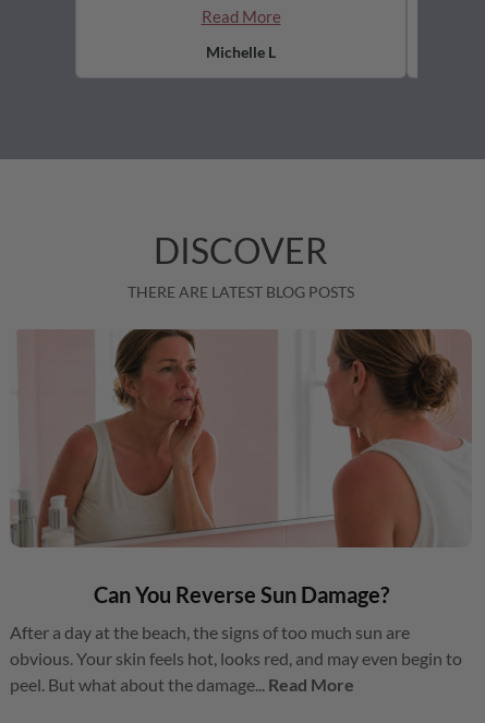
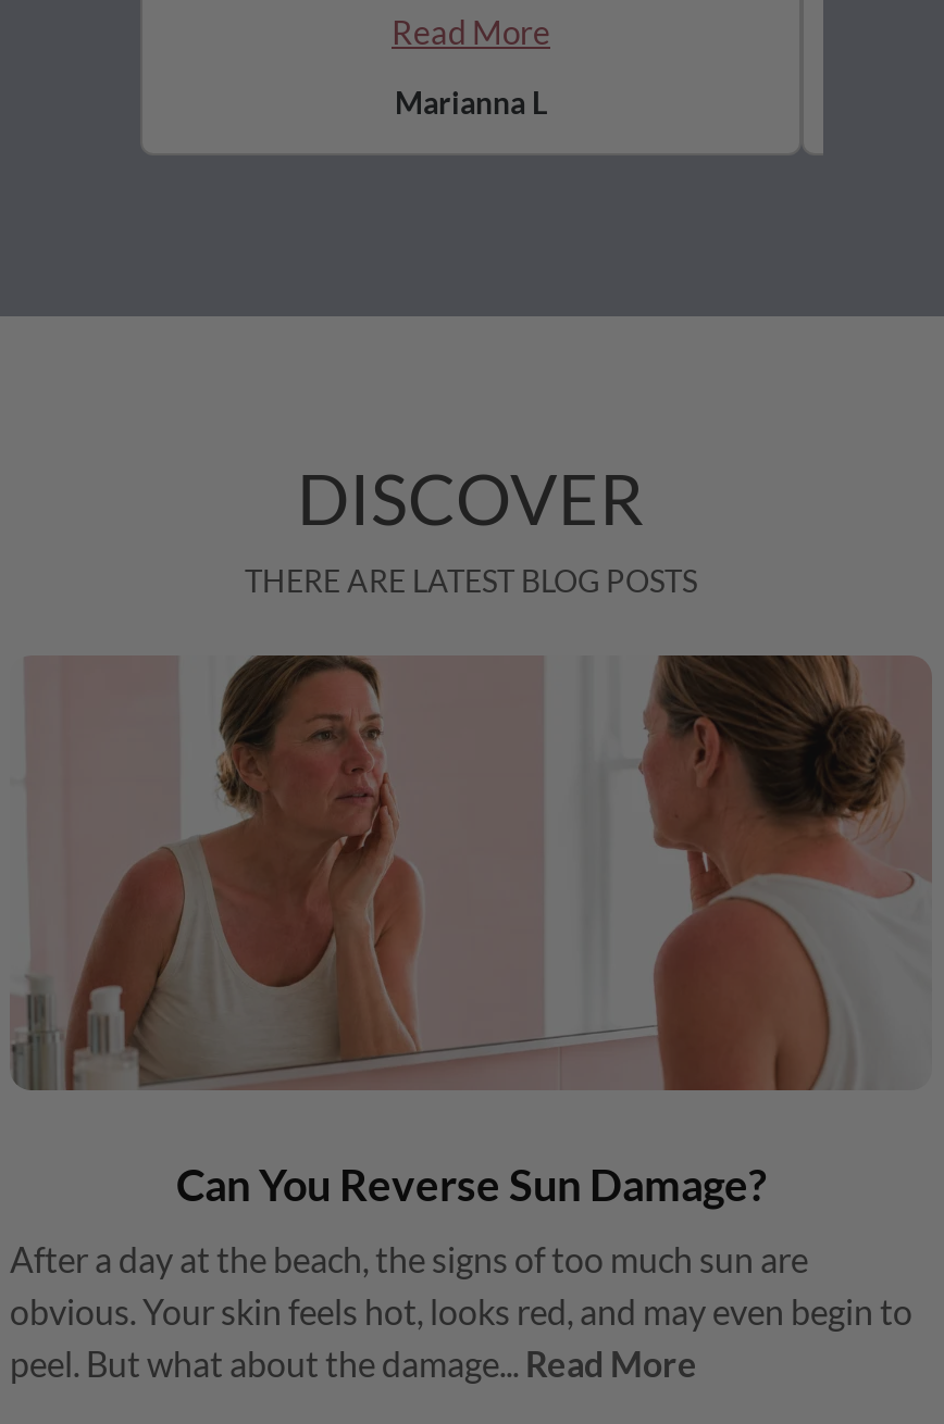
[206,42,276,61] Michelle L -> [395,83,547,120] Marianna L

